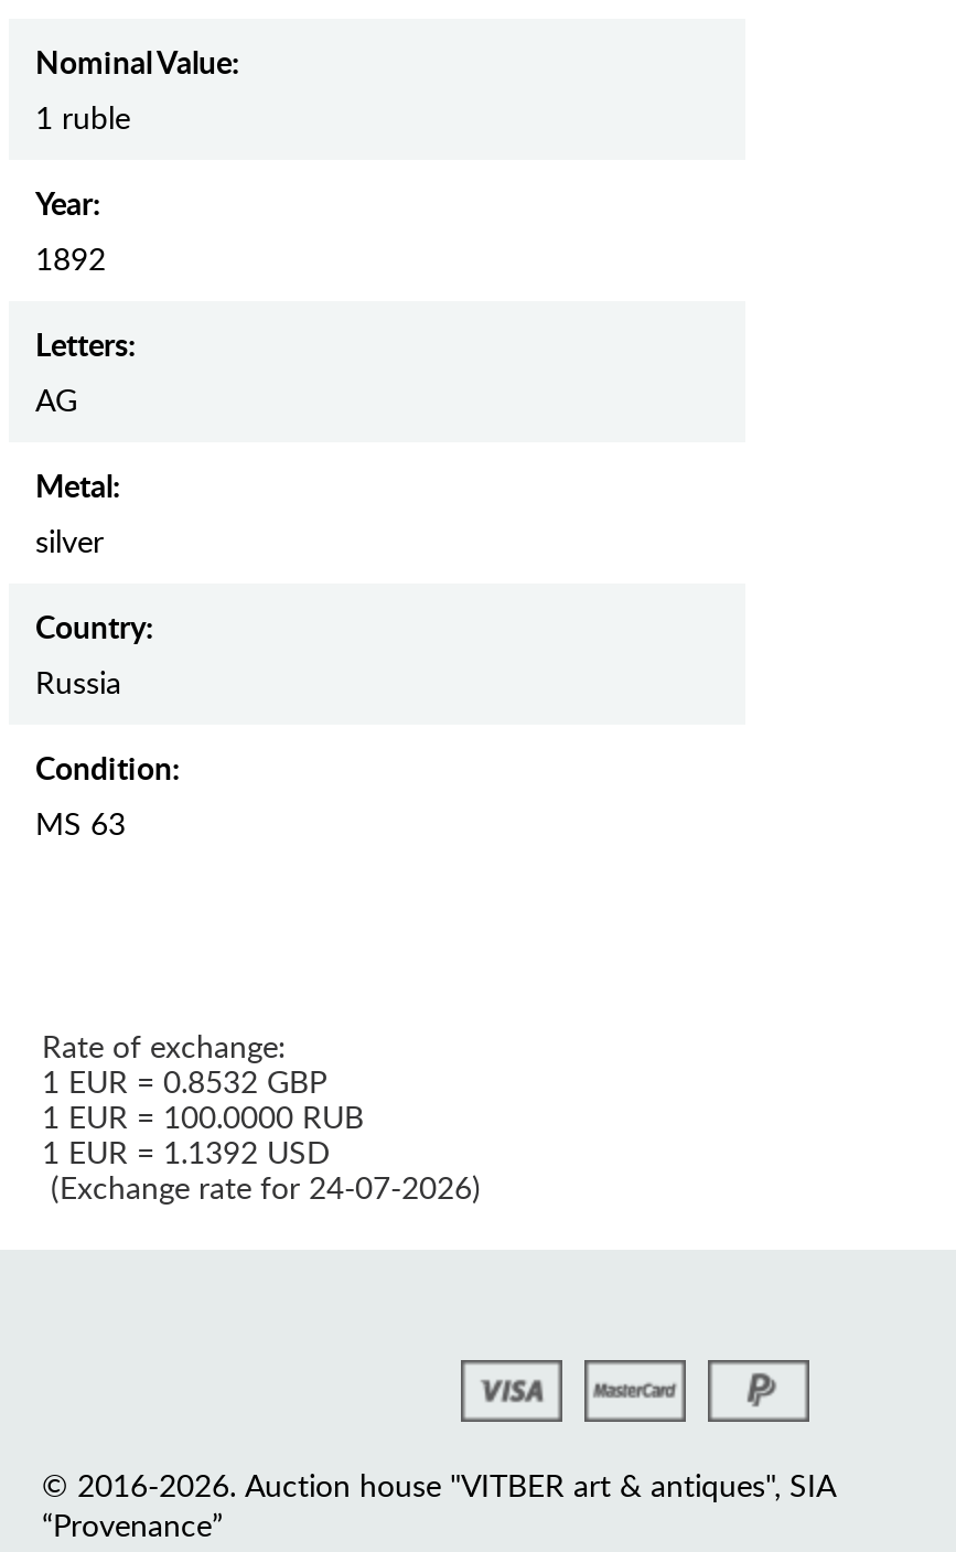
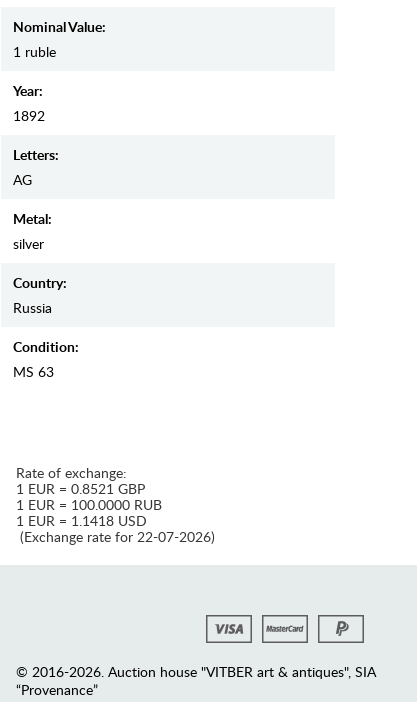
[42,1061,326,1103] 1 EUR = 0.8532 GBP -> [16,479,145,498] 1 EUR = 0.8521 GBP
[42,1132,331,1174] 1 EUR = 1.1392 USD -> [16,511,147,530] 1 EUR = 1.1418 USD
[42,1167,481,1209] (Exchange rate for 24-07-2026) -> [16,527,215,546] (Exchange rate for 22-07-2026)

